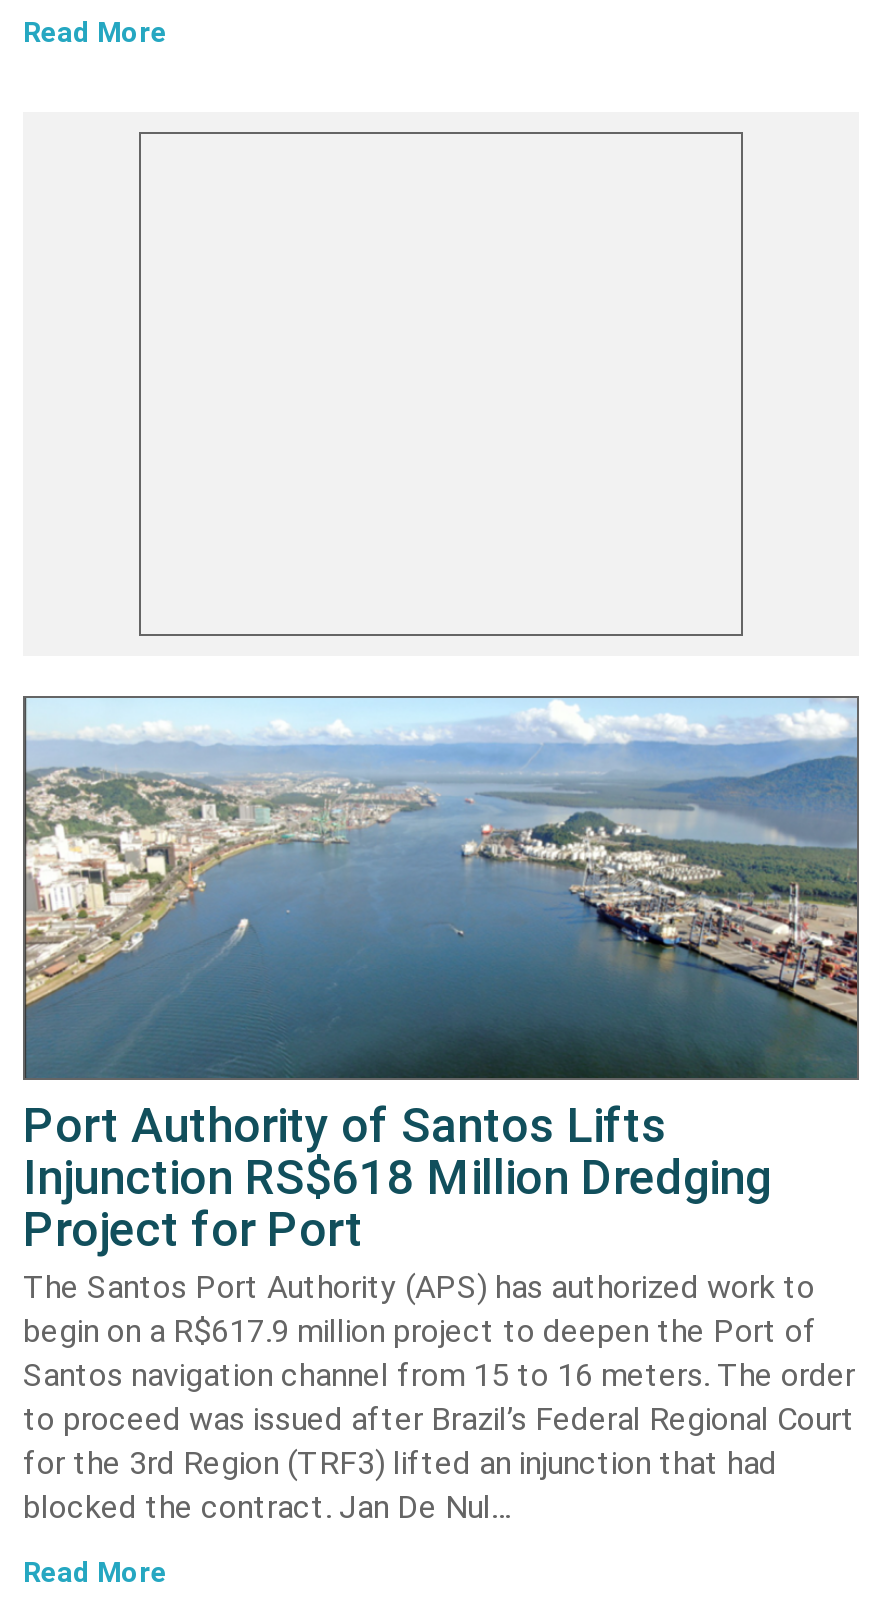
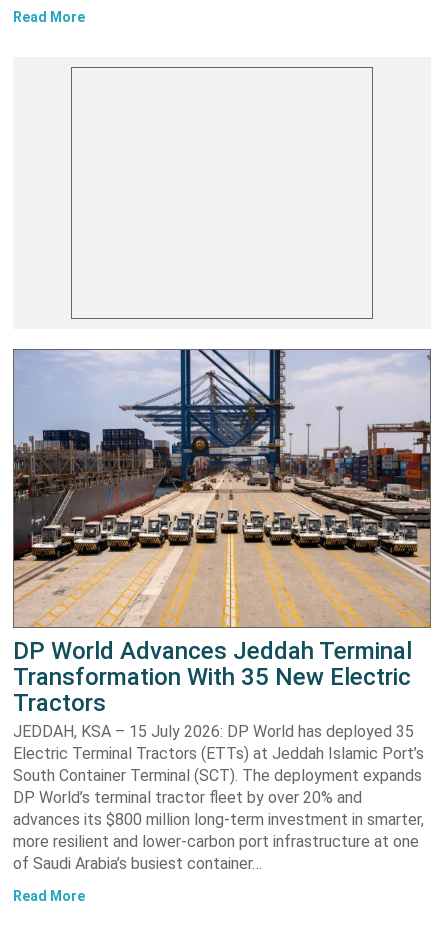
[23,696,859,1525] [image] | Port Authority of Santos Lifts | Injunction RS$618 Million Dredging | Project for Port | The Santos Port Authority (APS) has authorized work to | begin on a R$617.9 million project to deepen the Port of | Santos navigation channel from 15 to 16 meters. The order | to proceed was issued after Brazil’s Federal Regional Court | for the 3rd Region (TRF3) lifted an injunction that had | blocked the contract. Jan De Nul… -> [13,349,431,873] [image] | DP World Advances Jeddah Terminal | Transformation With 35 New Electric | Tractors | JEDDAH, KSA – 15 July 2026: DP World has deployed 35 | Electric Terminal Tractors (ETTs) at Jeddah Islamic Port’s | South Container Terminal (SCT). The deployment expands | DP World’s terminal tractor fleet by over 20% and | advances its $800 million long-term investment in smarter, | more resilient and lower-carbon port infrastructure at one | of Saudi Arabia’s busiest container…

